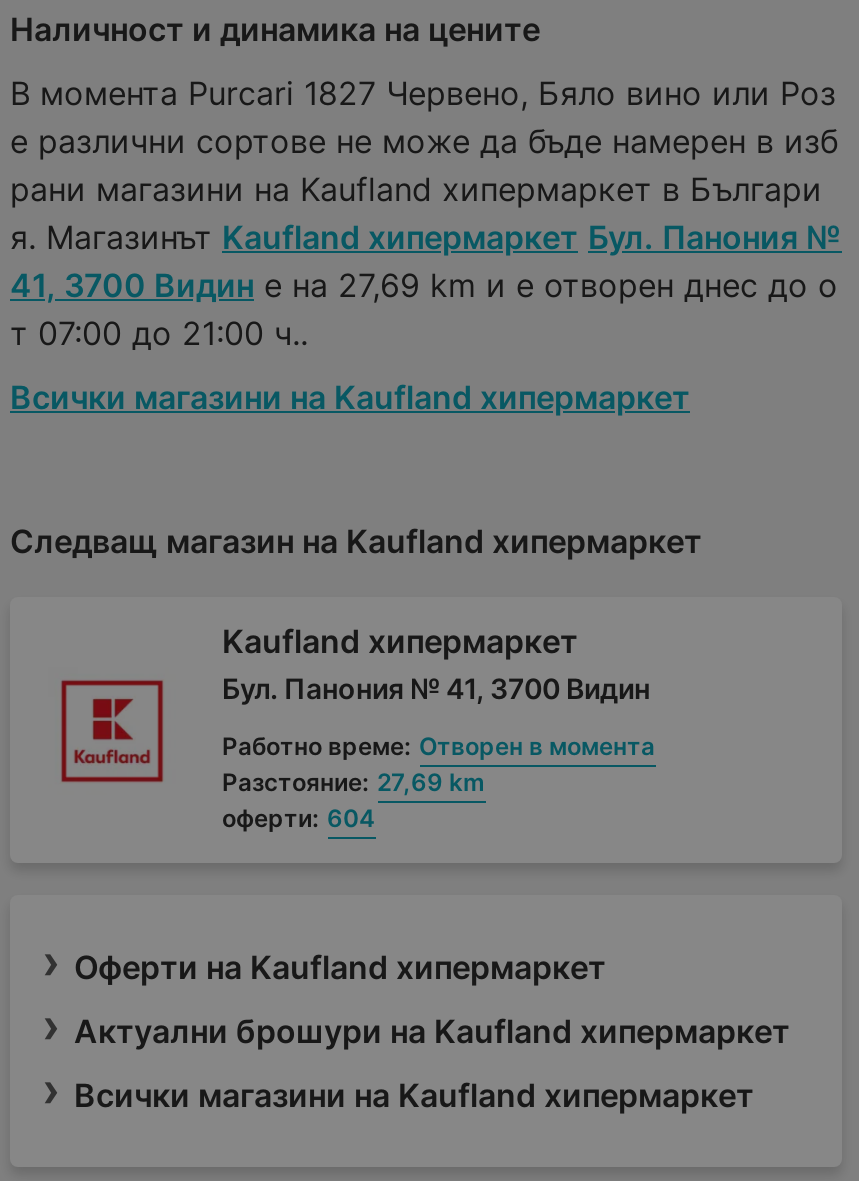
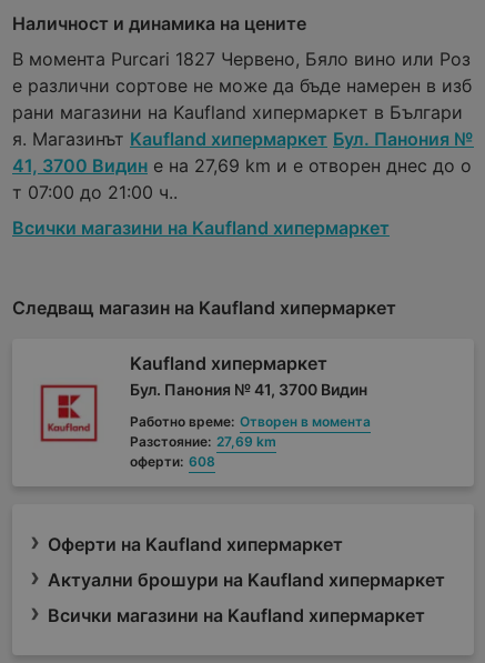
[222,802,375,832] оферти: 604 -> [130,453,215,469] оферти: 608

